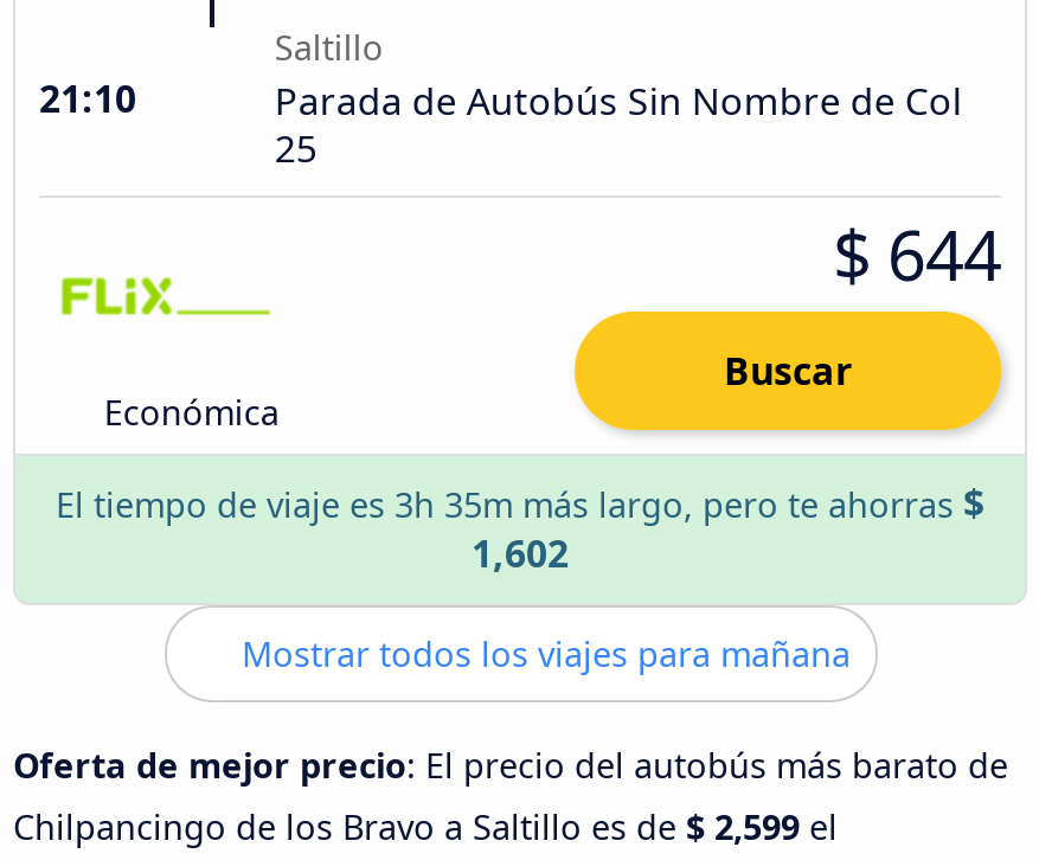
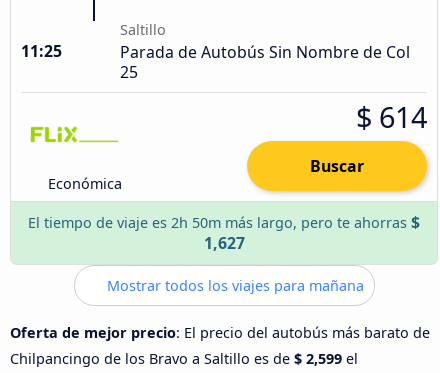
[39,71,136,123] 21:10 -> [21,40,62,62] 11:25
[833,206,1001,299] $ 644 -> [356,97,427,136] $ 614
[56,476,985,529] El tiempo de viaje es 3h 35m más largo, pero te ahorras $ -> [28,211,420,233] El tiempo de viaje es 2h 50m más largo, pero te ahorras $
[472,526,569,578] 1,602 -> [203,232,244,254] 1,627

